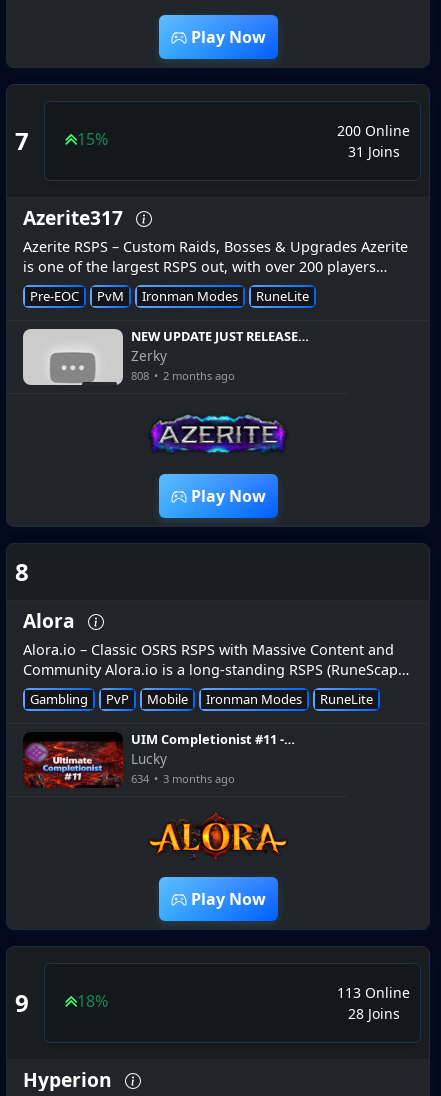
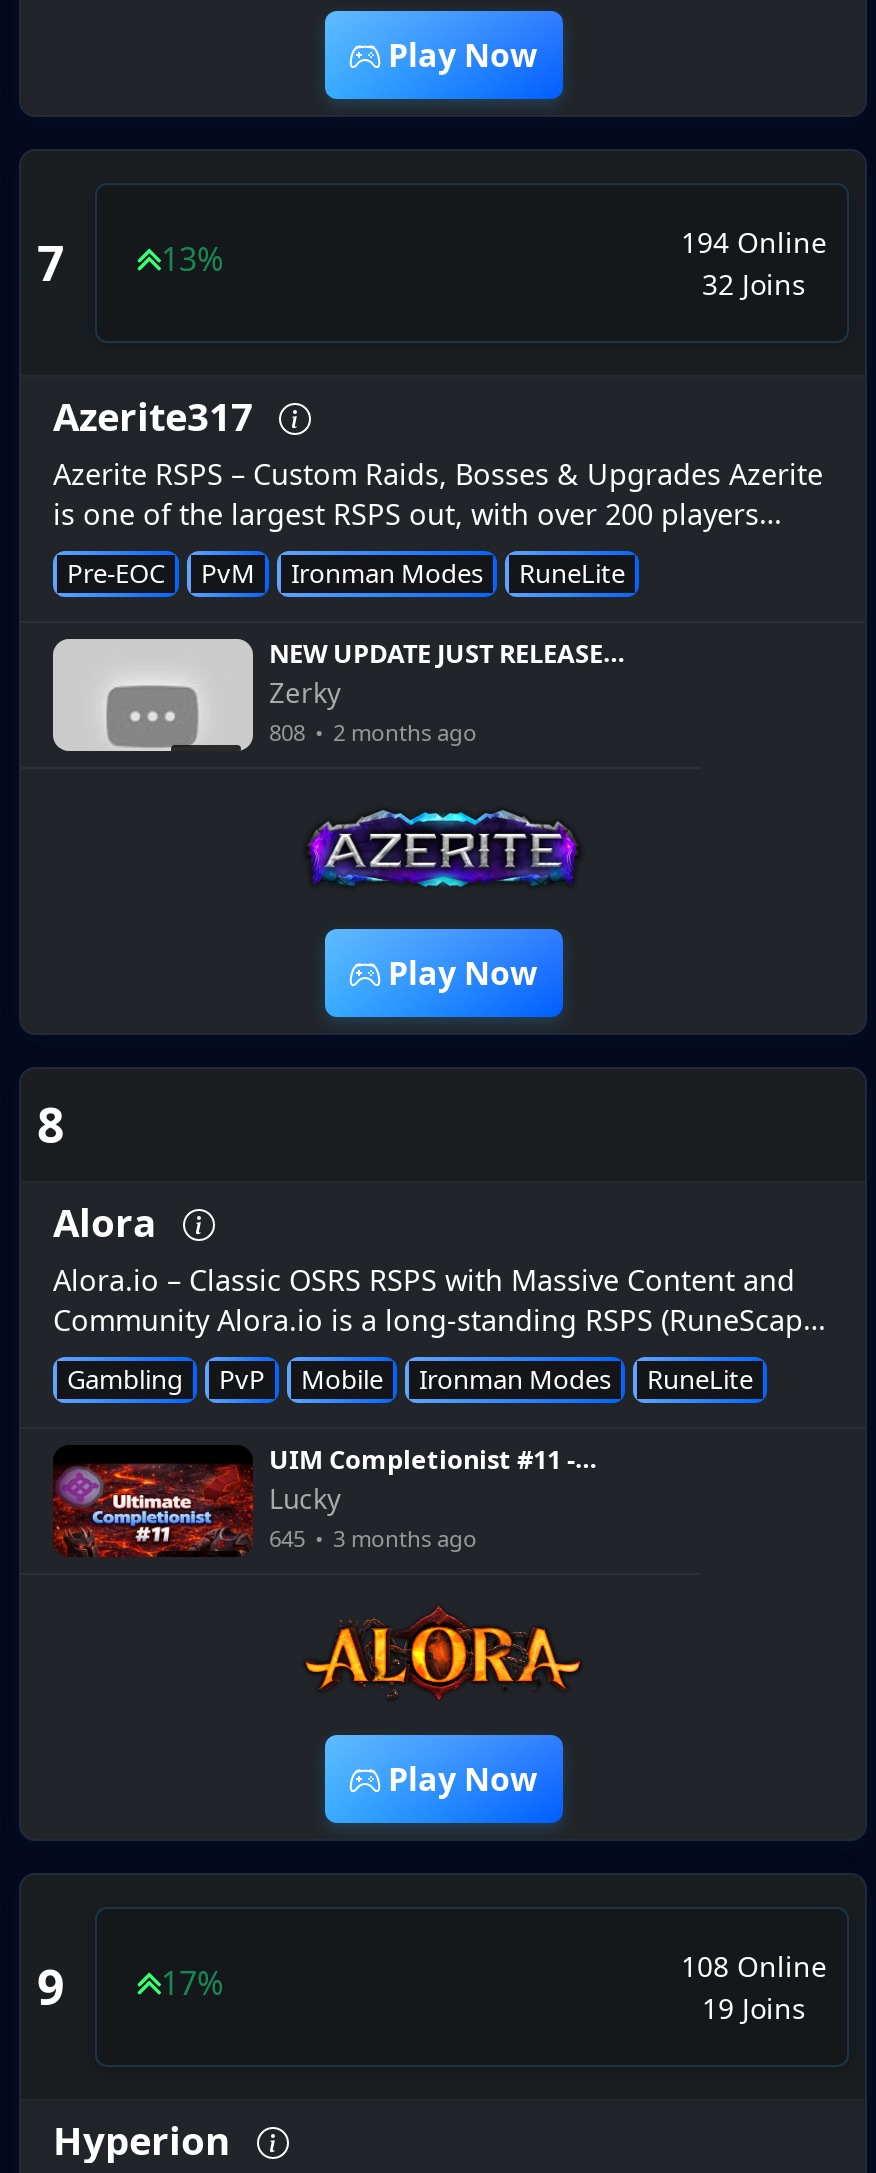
[337,120,410,139] 200 Online -> [681,222,827,260] 194 Online
[77,127,108,149] 15% -> [161,236,223,280] 13%
[347,141,399,160] 31 Joins -> [702,264,806,302] 32 Joins
[131,770,235,785] 634 • 3 months ago -> [269,1522,477,1552] 645 • 3 months ago
[337,982,410,1001] 113 Online -> [681,1946,827,1984] 108 Online
[77,989,108,1011] 18% -> [161,1960,223,2004] 17%
[347,1003,399,1022] 28 Joins -> [702,1988,806,2026] 19 Joins

